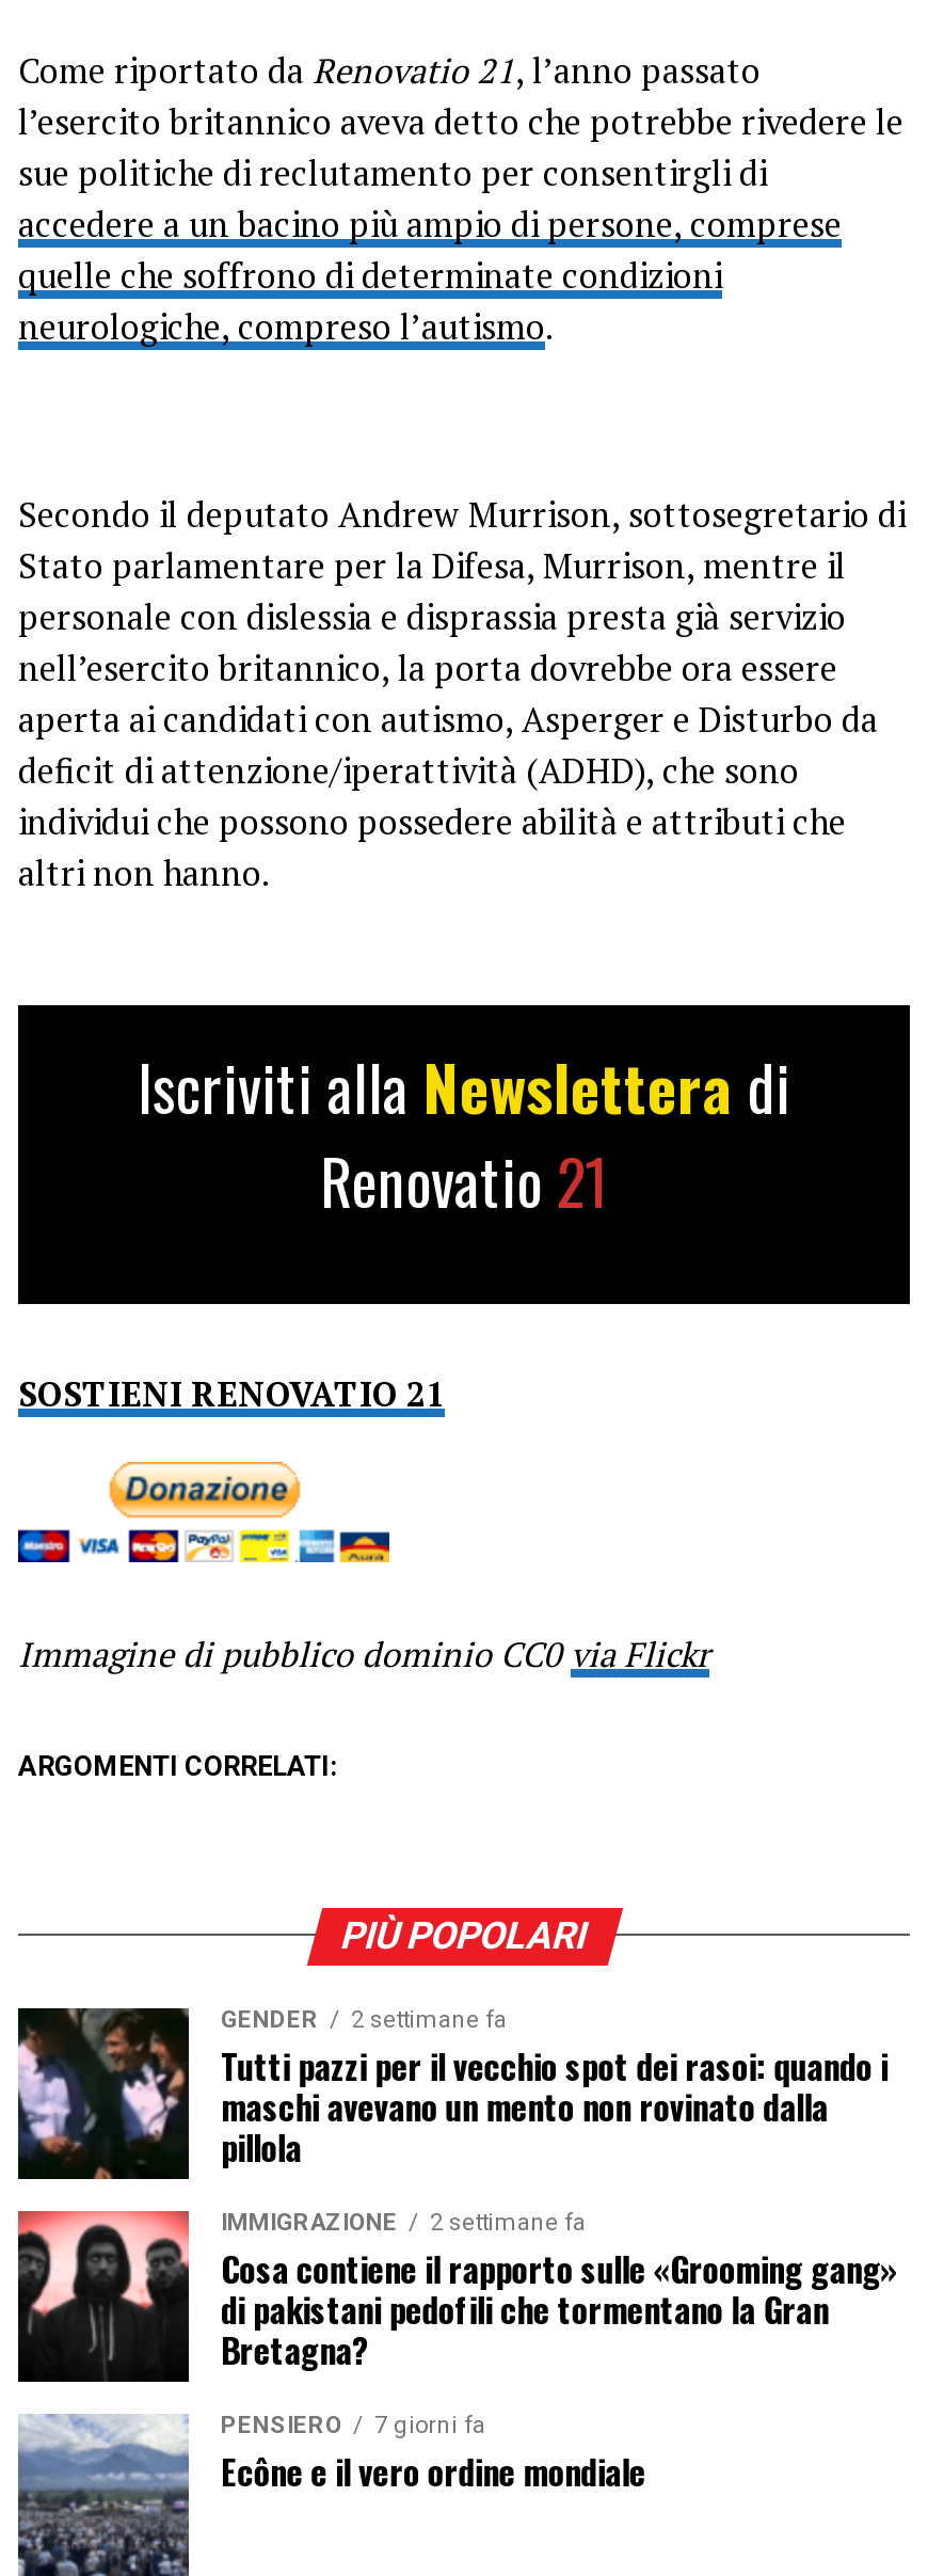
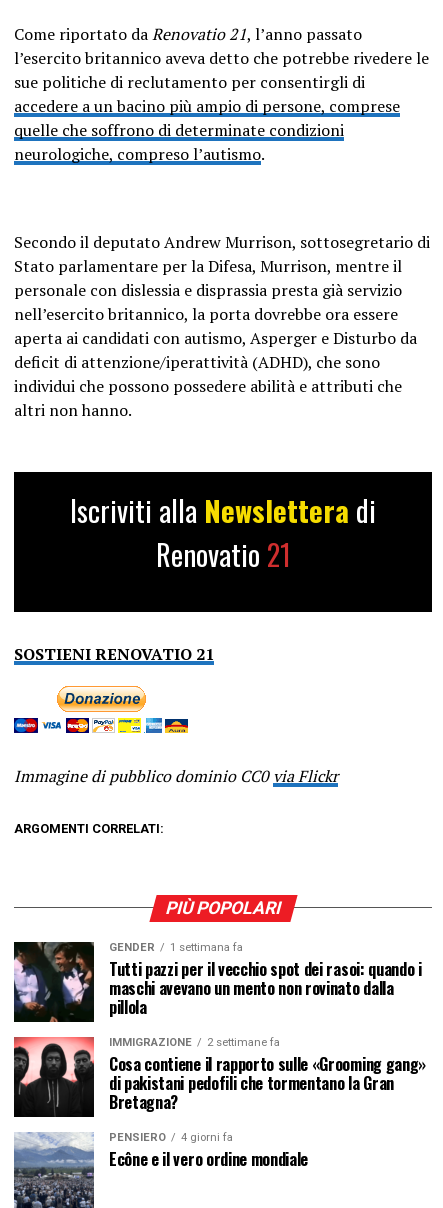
[221,2006,507,2033] GENDER 2 settimane fa -> [109,941,243,954] GENDER 1 settimana fa
[221,2411,485,2439] PENSIERO 7 giorni fa -> [109,1131,233,1144] PENSIERO 4 giorni fa

